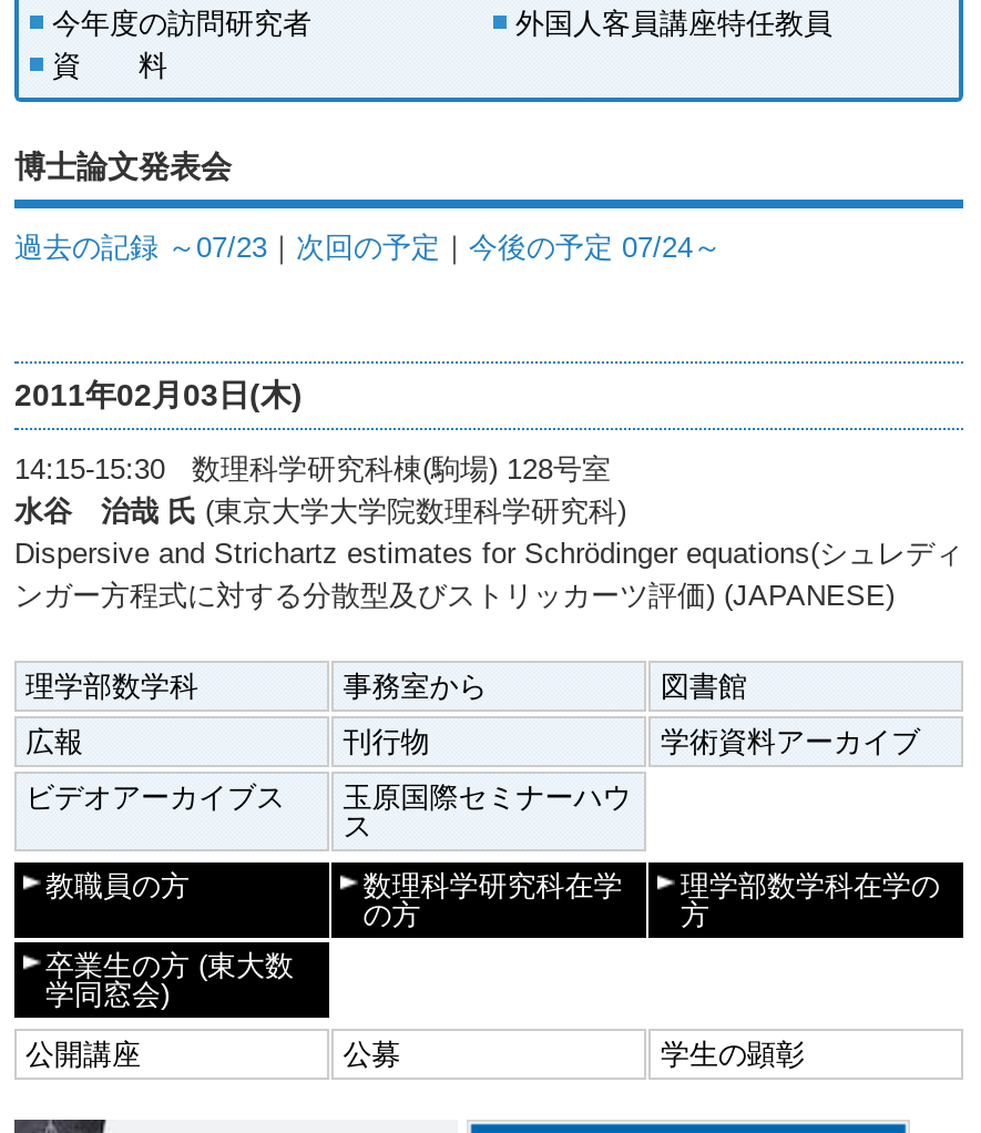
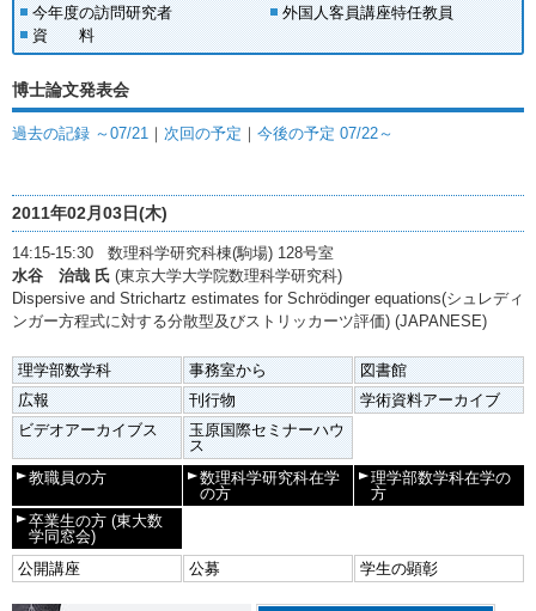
[14,229,722,263] 過去の記録 ～07/23｜次回の予定｜今後の予定 07/24～ -> [12,124,394,142] 過去の記録 ～07/21｜次回の予定｜今後の予定 07/22～

